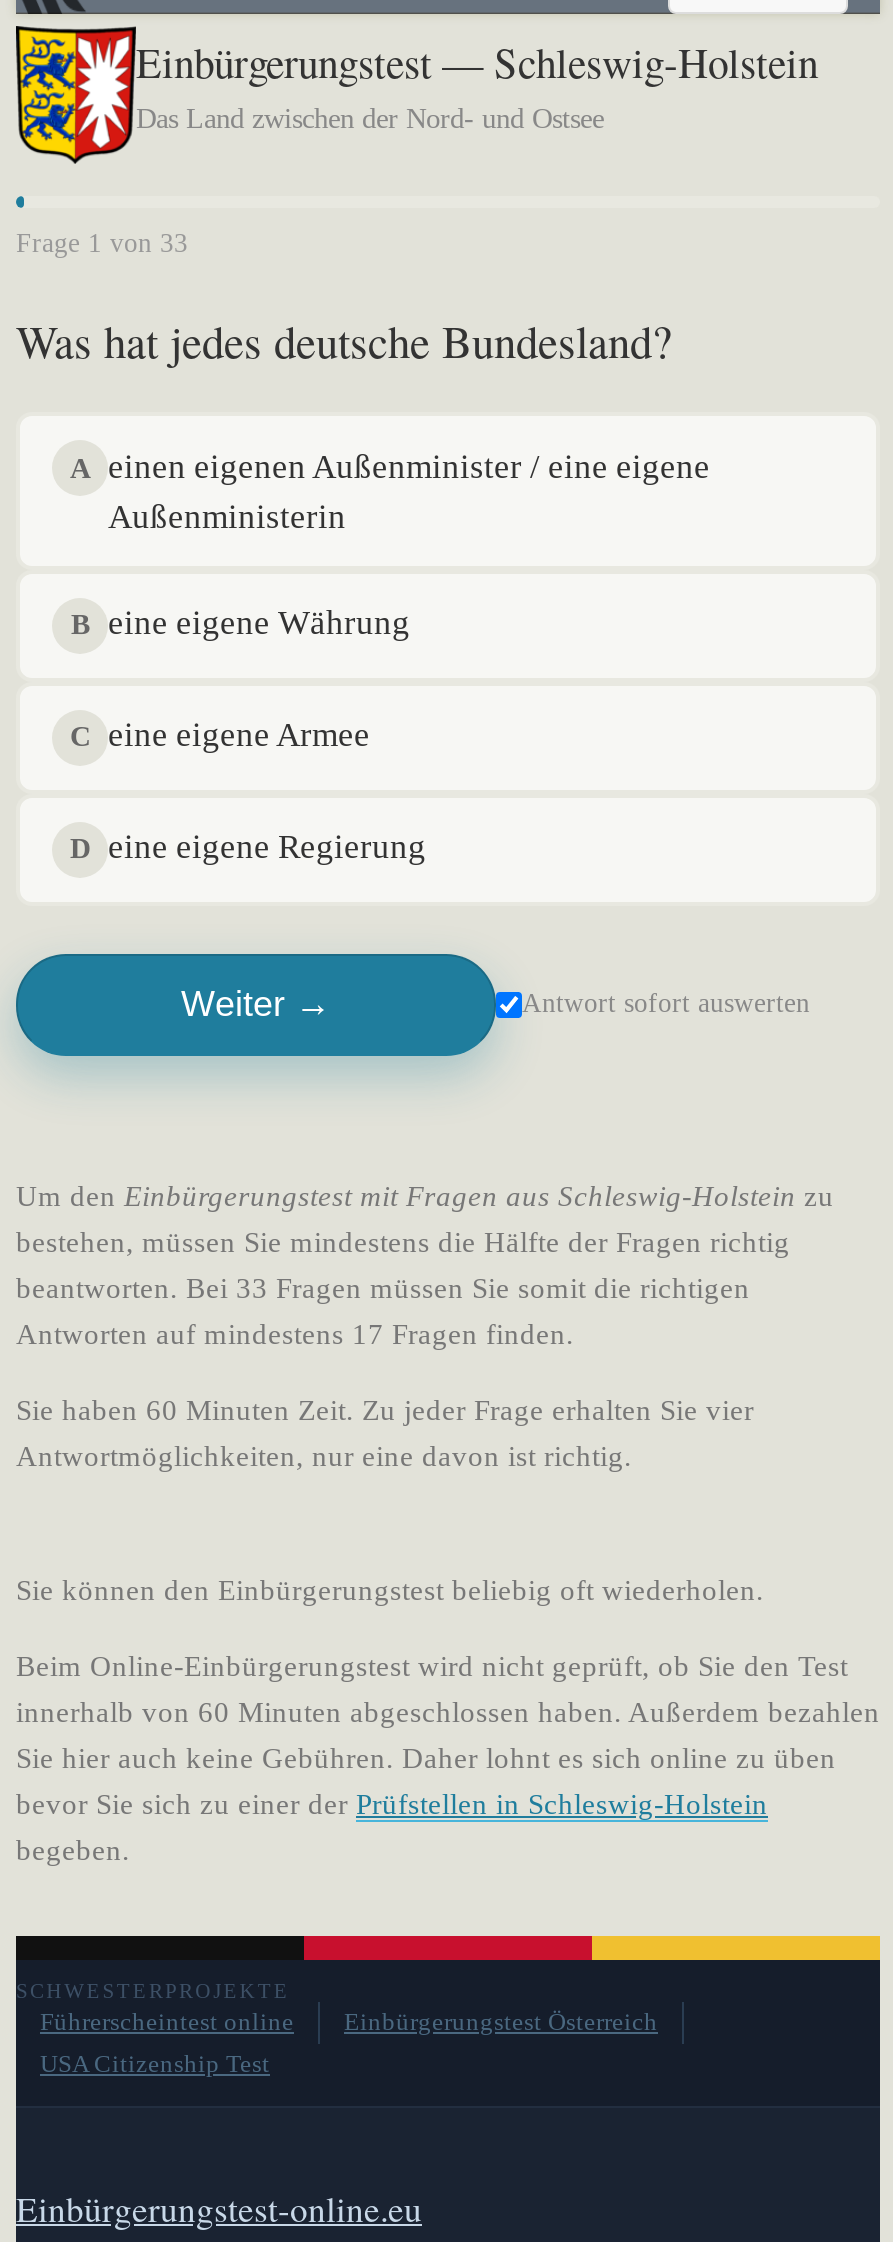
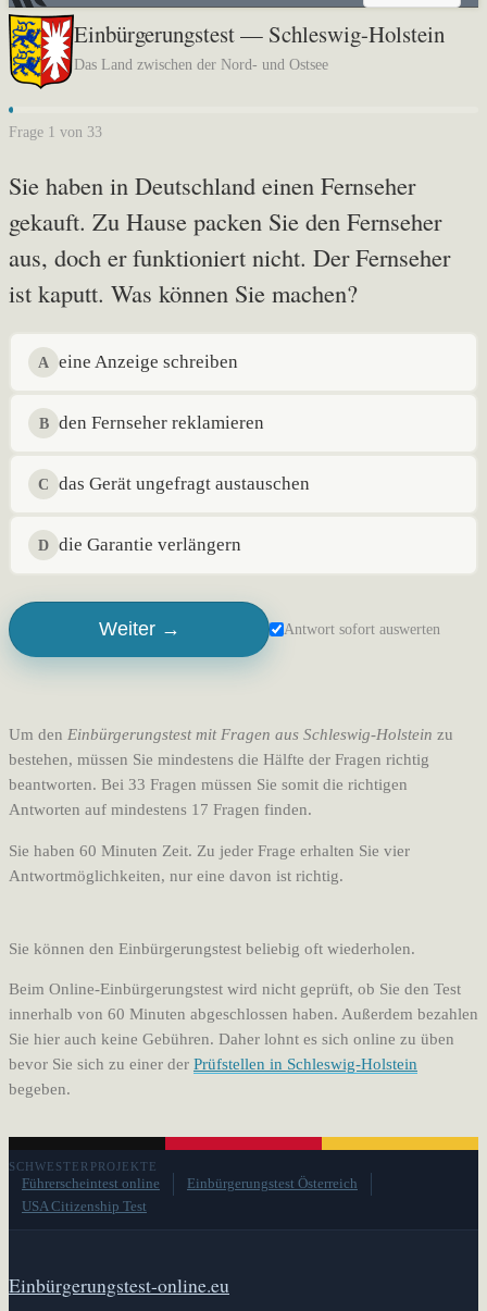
[16,310,672,370] Was hat jedes deutsche Bundesland? -> [9,169,450,309] Sie haben in Deutschland einen Fernseher | gekauft. Zu Hause packen Sie den Fernseher | aus, doch er funktioniert nicht. Der Fernseher | ist kaputt. Was können Sie machen?
[70,447,710,535] A einen eigenen Außenminister / eine eigene | Außenministerin -> [38,351,238,372] A eine Anzeige schreiben
[71,604,410,642] B eine eigene Währung -> [39,412,264,432] B den Fernseher reklamieren
[70,716,370,754] C eine eigene Armee -> [38,473,310,493] C das Gerät ungefragt austauschen
[70,828,426,866] D eine eigene Regierung -> [38,534,241,554] D die Garantie verlängern

